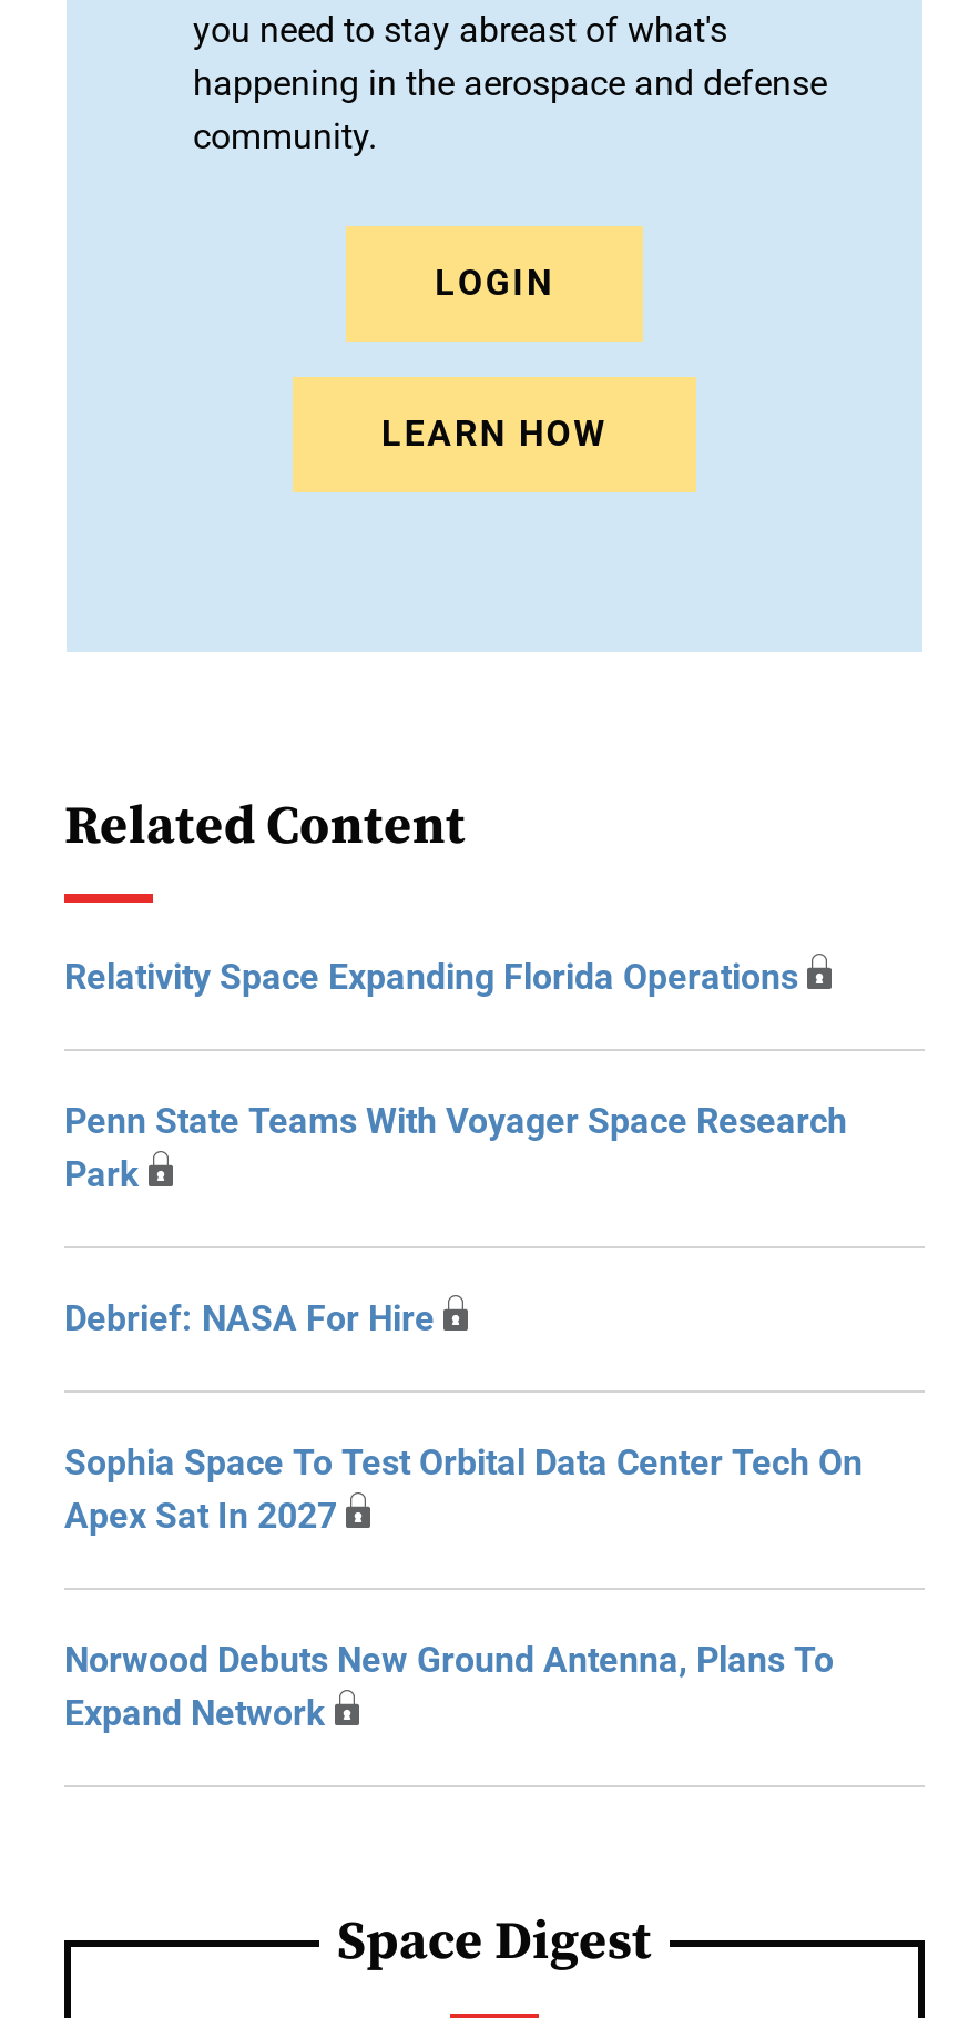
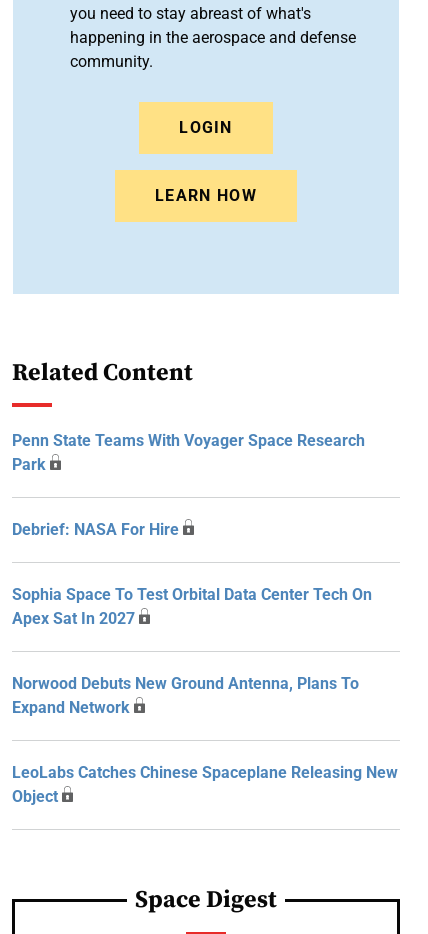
[64,956,798,998] Relativity Space Expanding Florida Operations -> none
moved [64,1100,863,1734] -> [12,431,372,717]: Penn State Teams With Voyager Space Research | Park | Debrief: NASA For Hire | Sophia Space To Test Orbital Data Center Tech On | Apex Sat In 2027 | Norwood Debuts New Ground Antenna, Plans To | Expand Network
none -> [12,763,398,806] LeoLabs Catches Chinese Spaceplane Releasing New | Object

